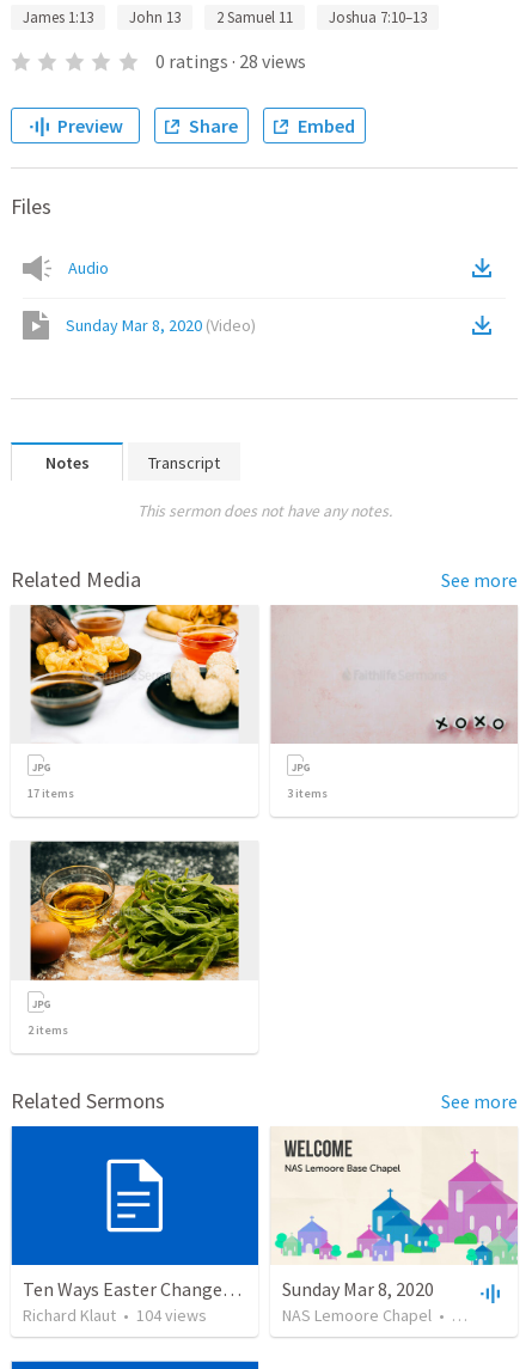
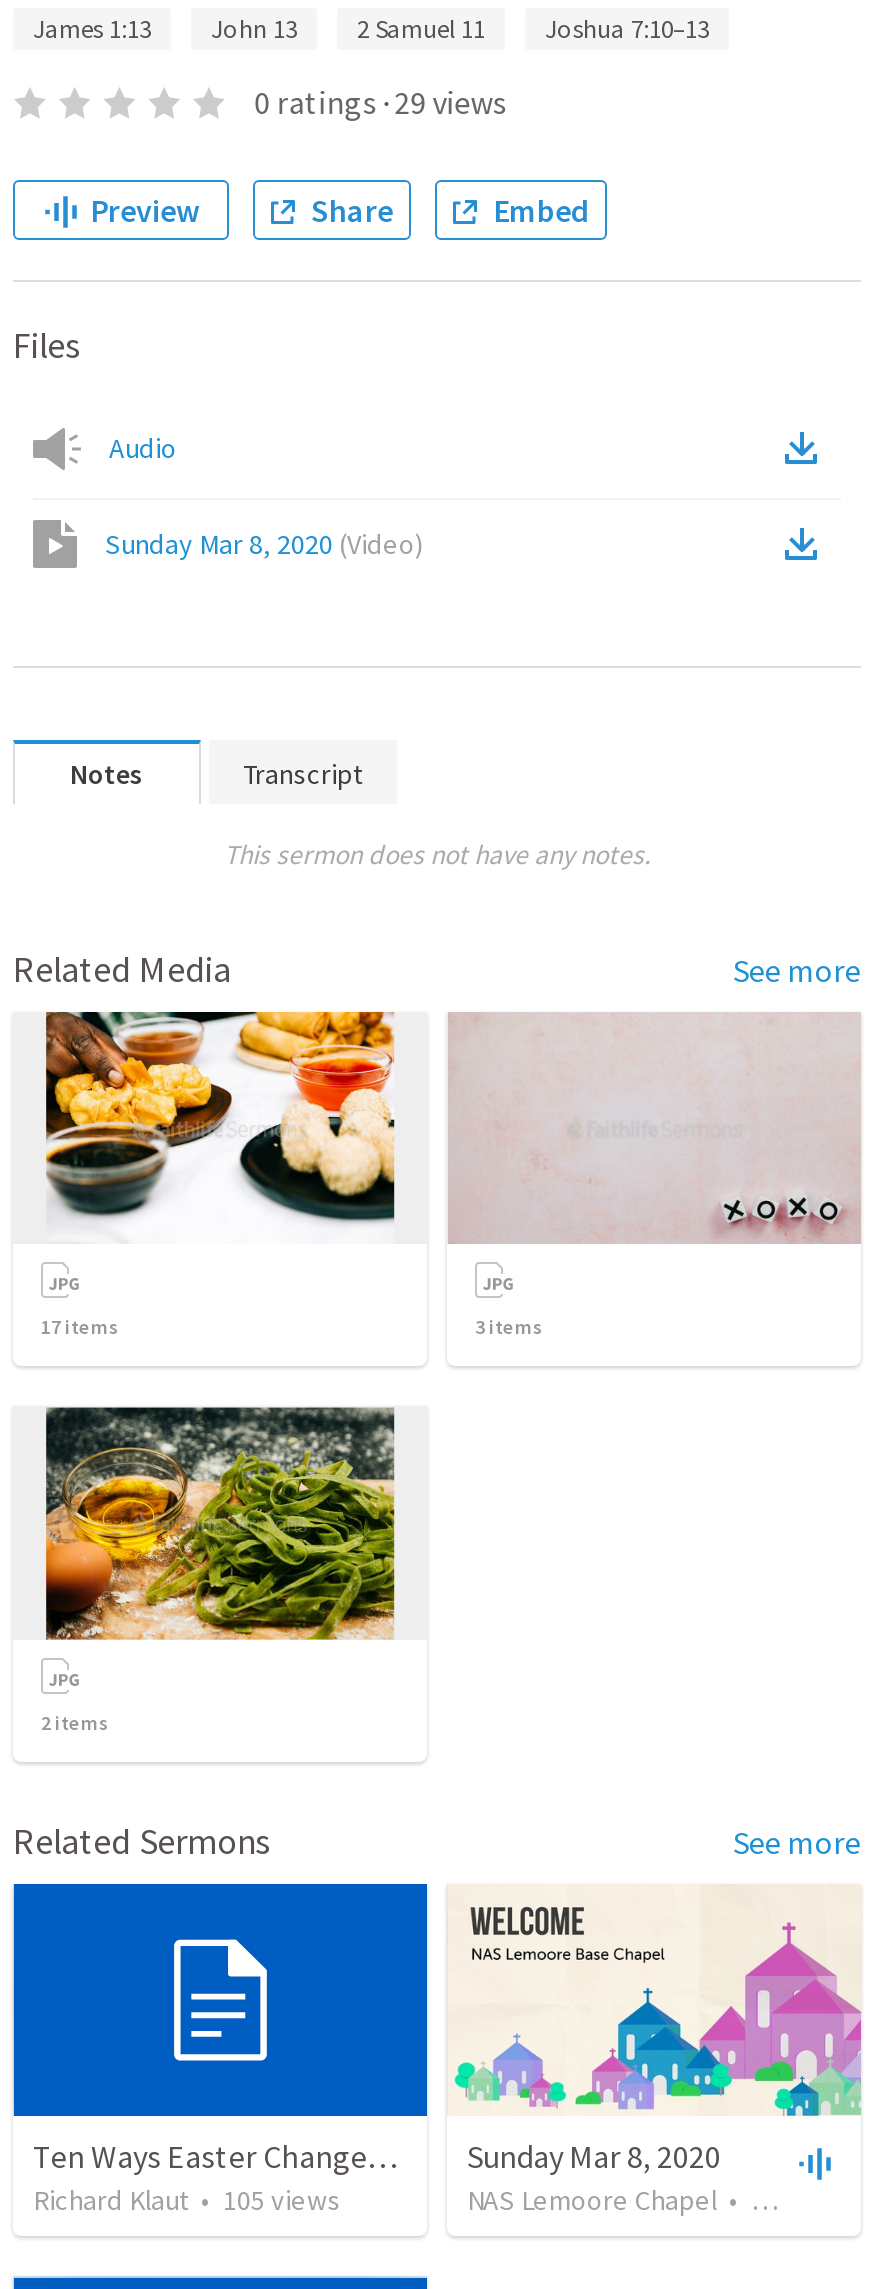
[155,49,306,73] 0 ratings · 28 views -> [254,82,506,122] 0 ratings · 29 views
[23,1305,207,1326] Richard Klaut • 104 views -> [33,2183,341,2219] Richard Klaut • 105 views

